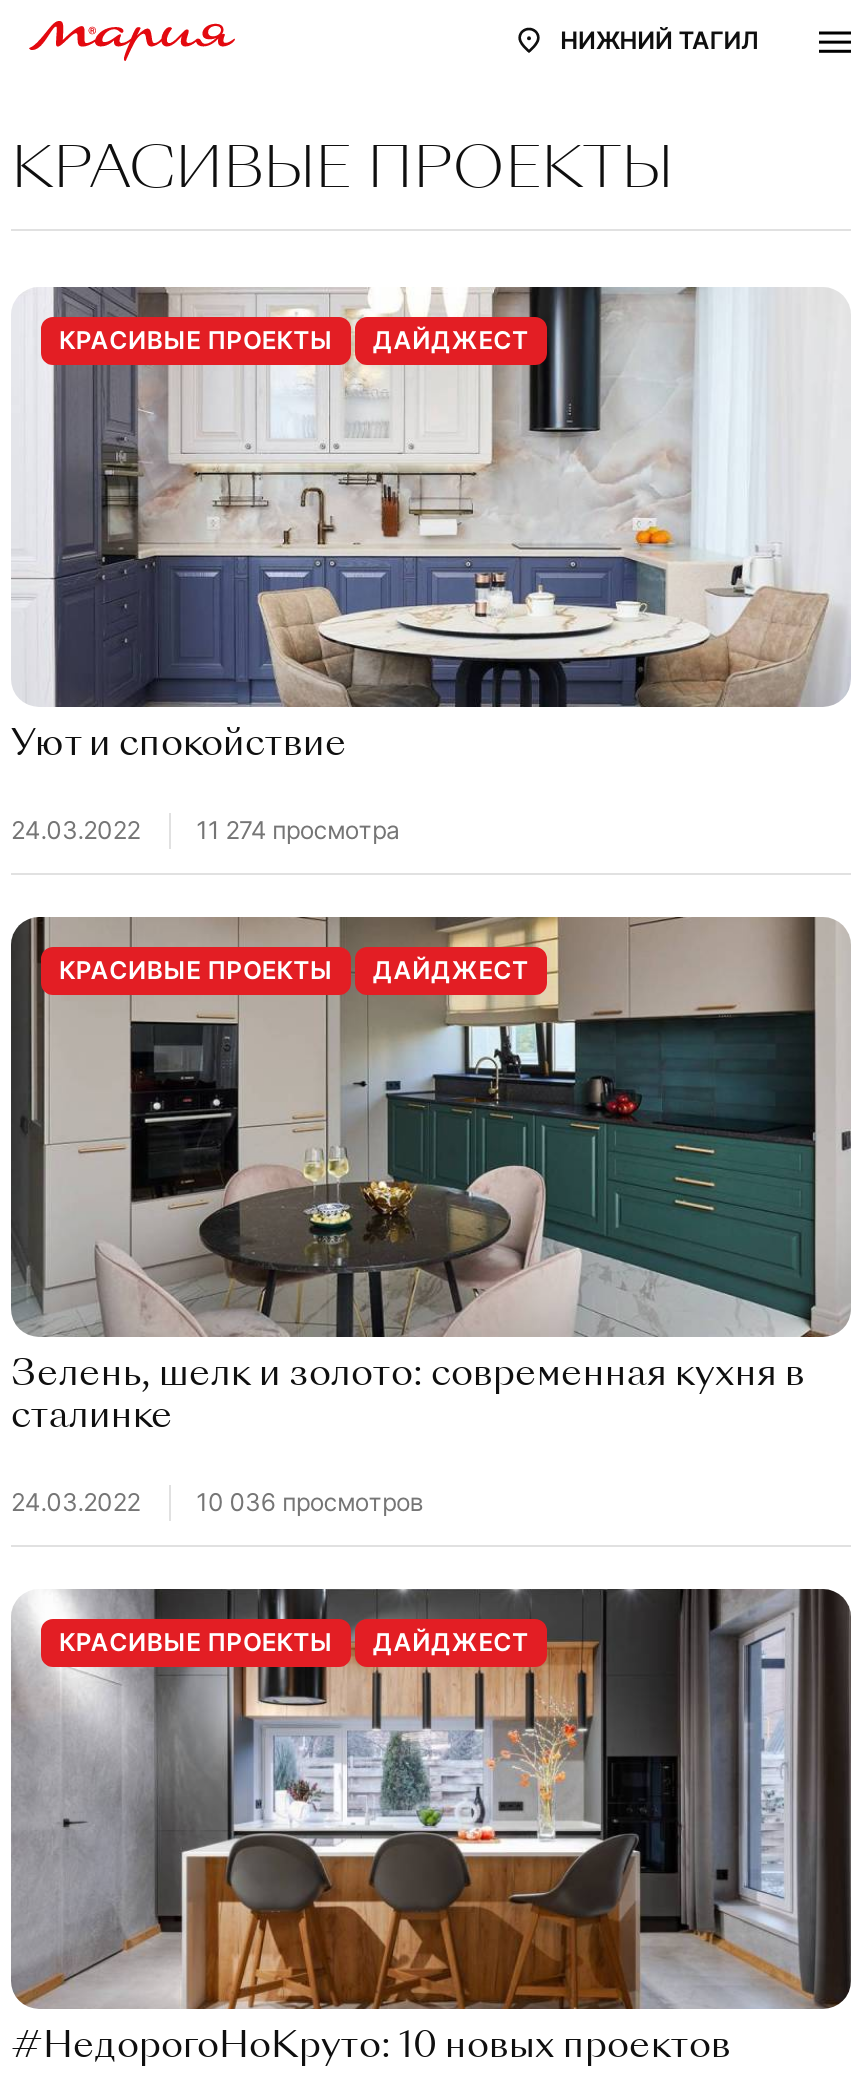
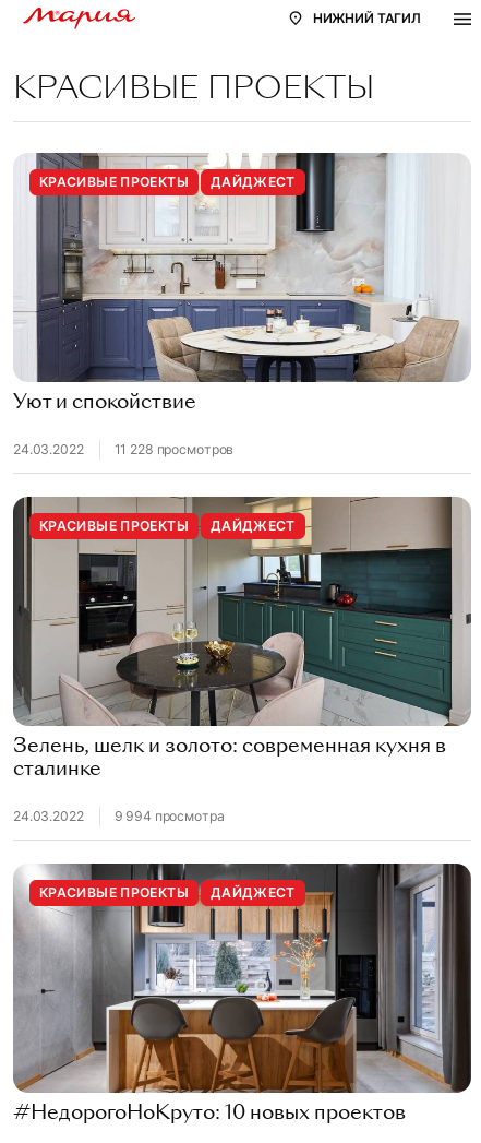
[11,815,400,845] 24.03.2022 11 274 просмотра -> [13,441,234,457] 24.03.2022 11 228 просмотров
[11,1487,423,1517] 24.03.2022 10 036 просмотров -> [13,808,224,824] 24.03.2022 9 994 просмотра

